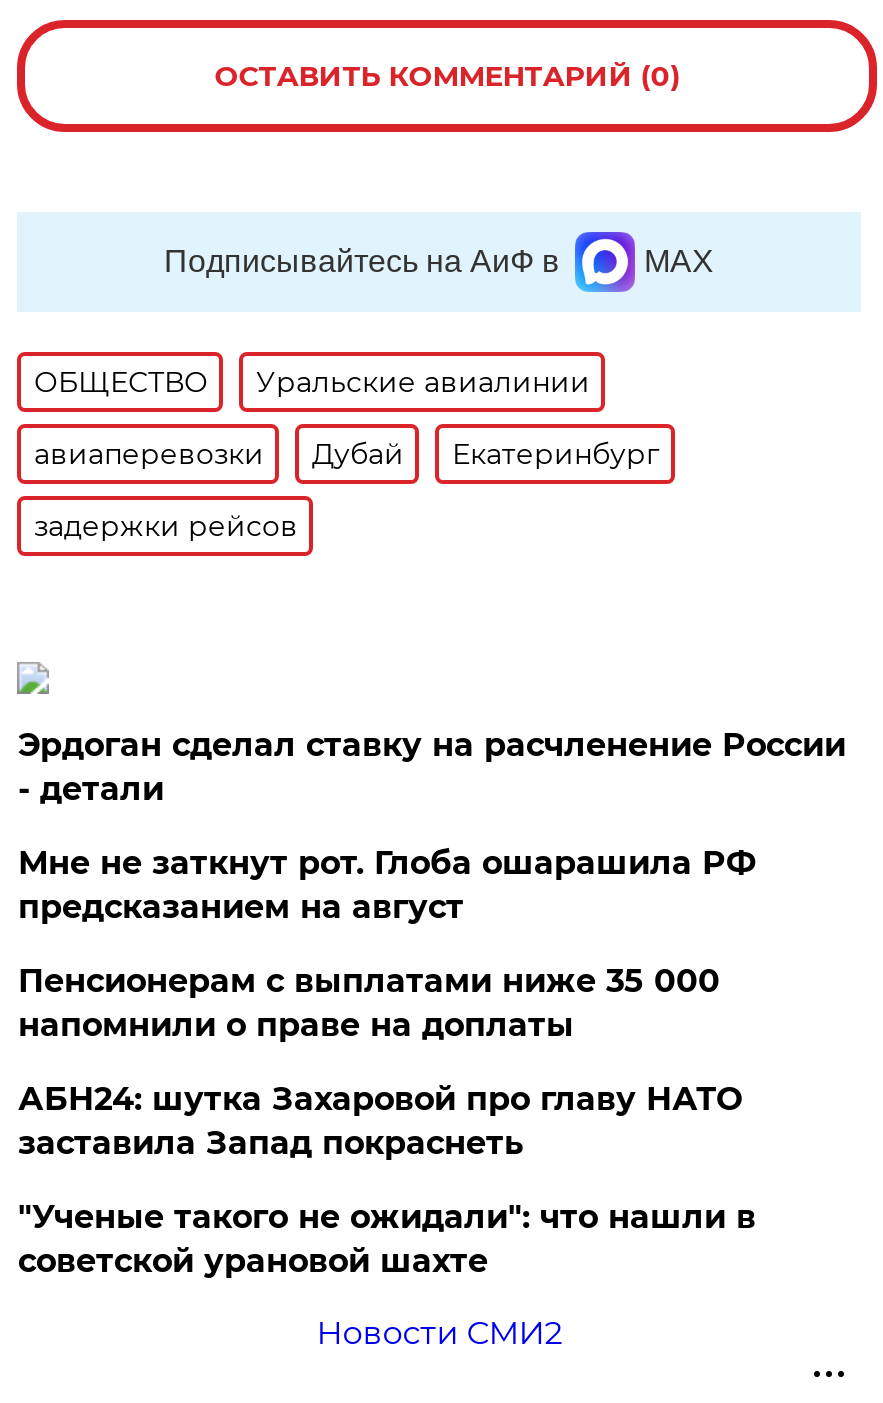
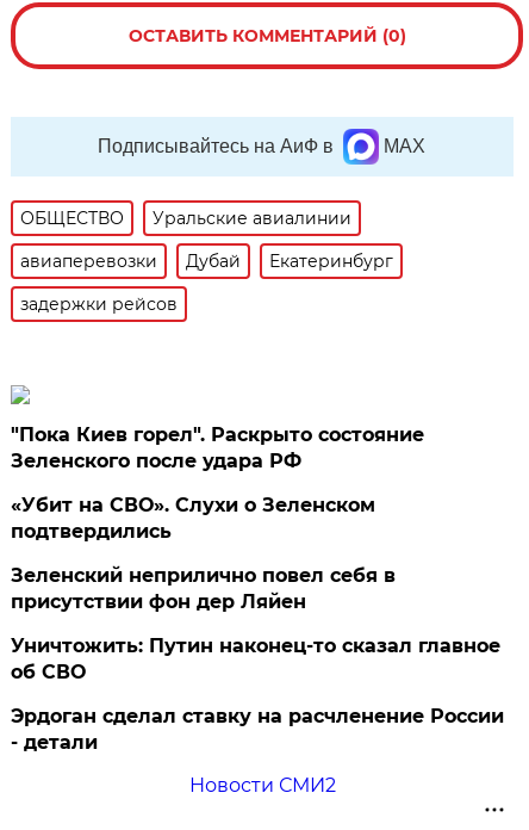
none -> [11,423,501,683] "Пока Киев горел". Раскрыто состояние | Зеленского после удара РФ | «Убит на СВО». Слухи о Зеленском | подтвердились | Зеленский неприлично повел cебя в | присутствии фон дер Ляйен | Уничтожить: Путин наконец-то сказал главное | об СВО
moved [18,726,846,808] -> [11,705,504,754]: Эрдоган сделал ставку на расчленение России | - детали
[18,844,756,1280] Мне не заткнут рот. Глоба ошарашила РФ | предсказанием на август | Пенсионерам с выплатами ниже 35 000 | напомнили о праве на доплаты | АБН24: шутка Захаровой про главу НАТО | заставила Запад покраснеть | "Ученые такого не ожидали": что нашли в | советской урановой шахте -> none

